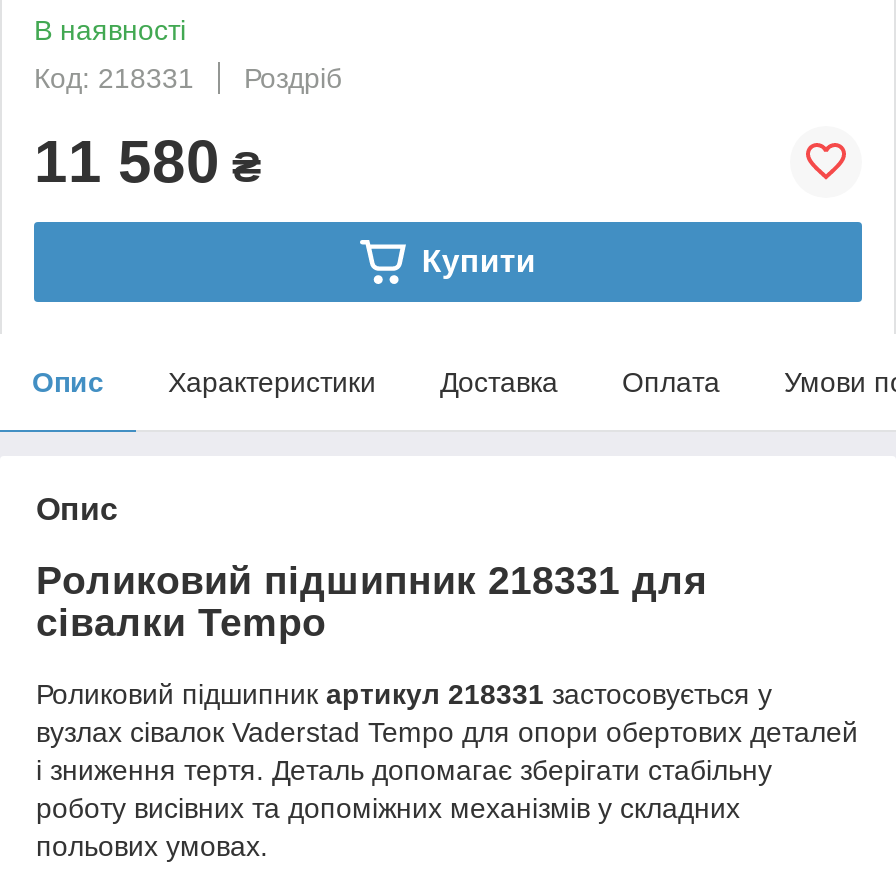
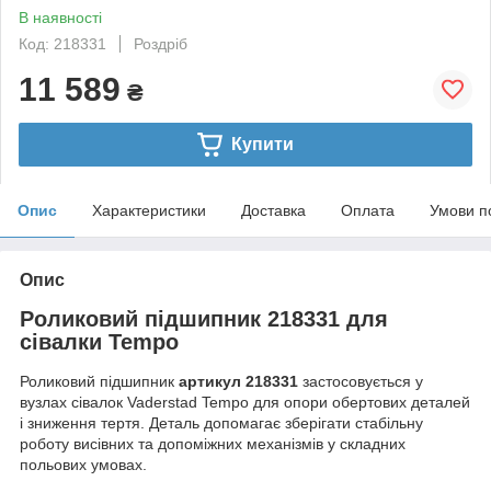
[34,128,262,194] 11 580 ₴ -> [19,71,144,107] 11 589 ₴

